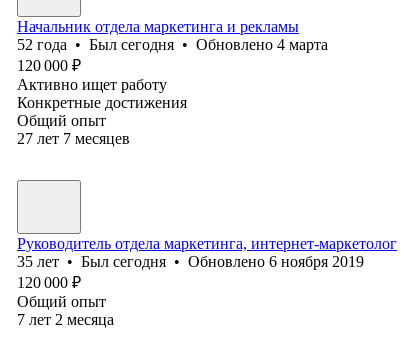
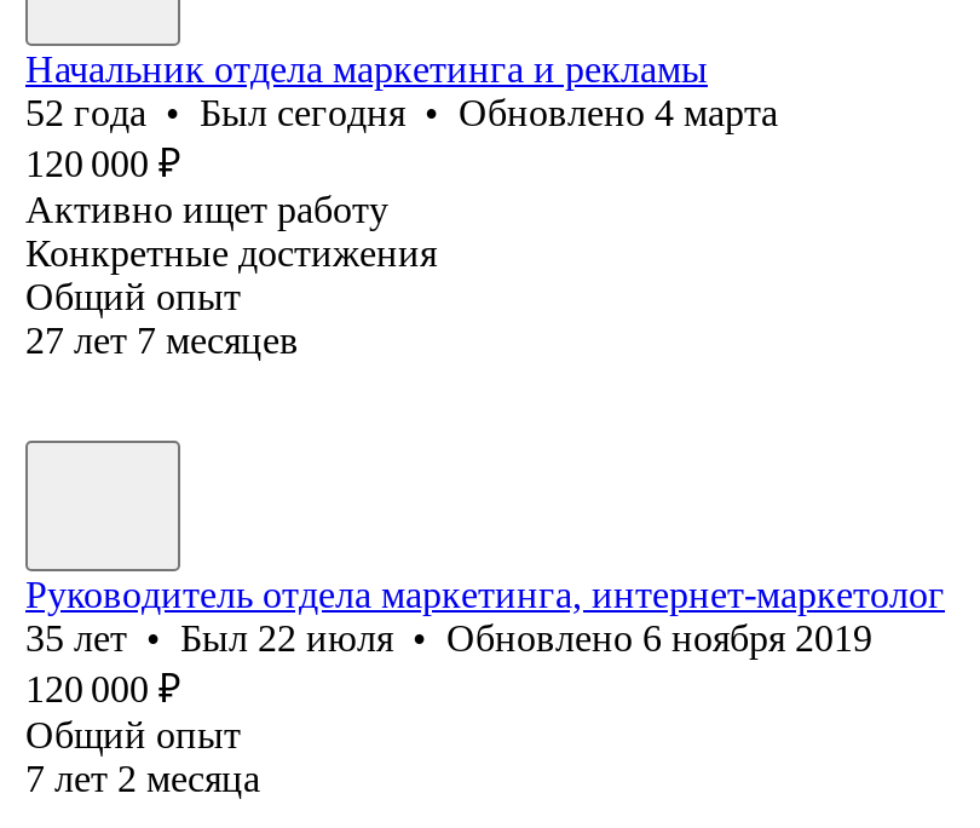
[17,253,364,270] 35 лет • Был сегодня • Обновлено 6 ноября 2019 -> [25,617,872,658] 35 лет • Был 22 июля • Обновлено 6 ноября 2019

